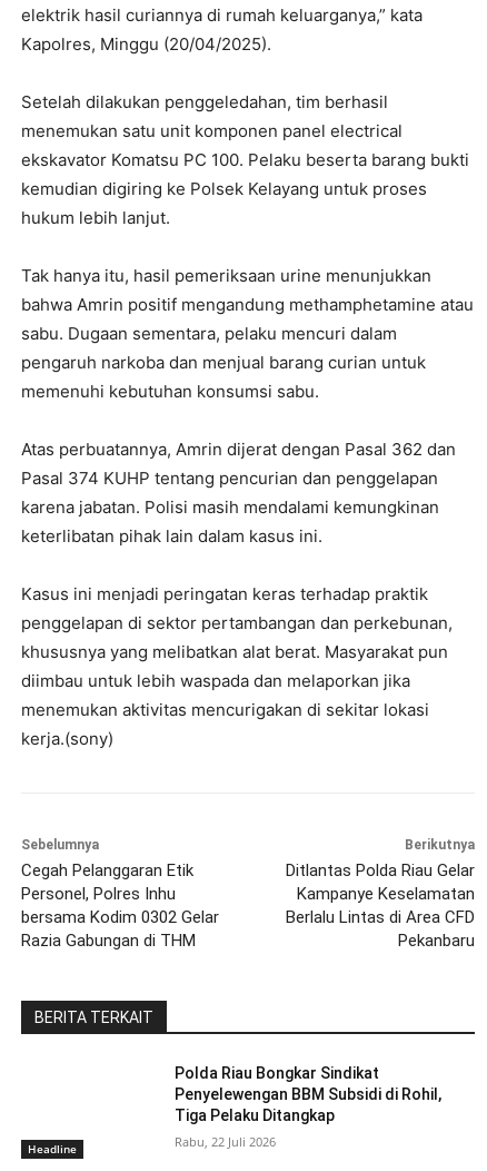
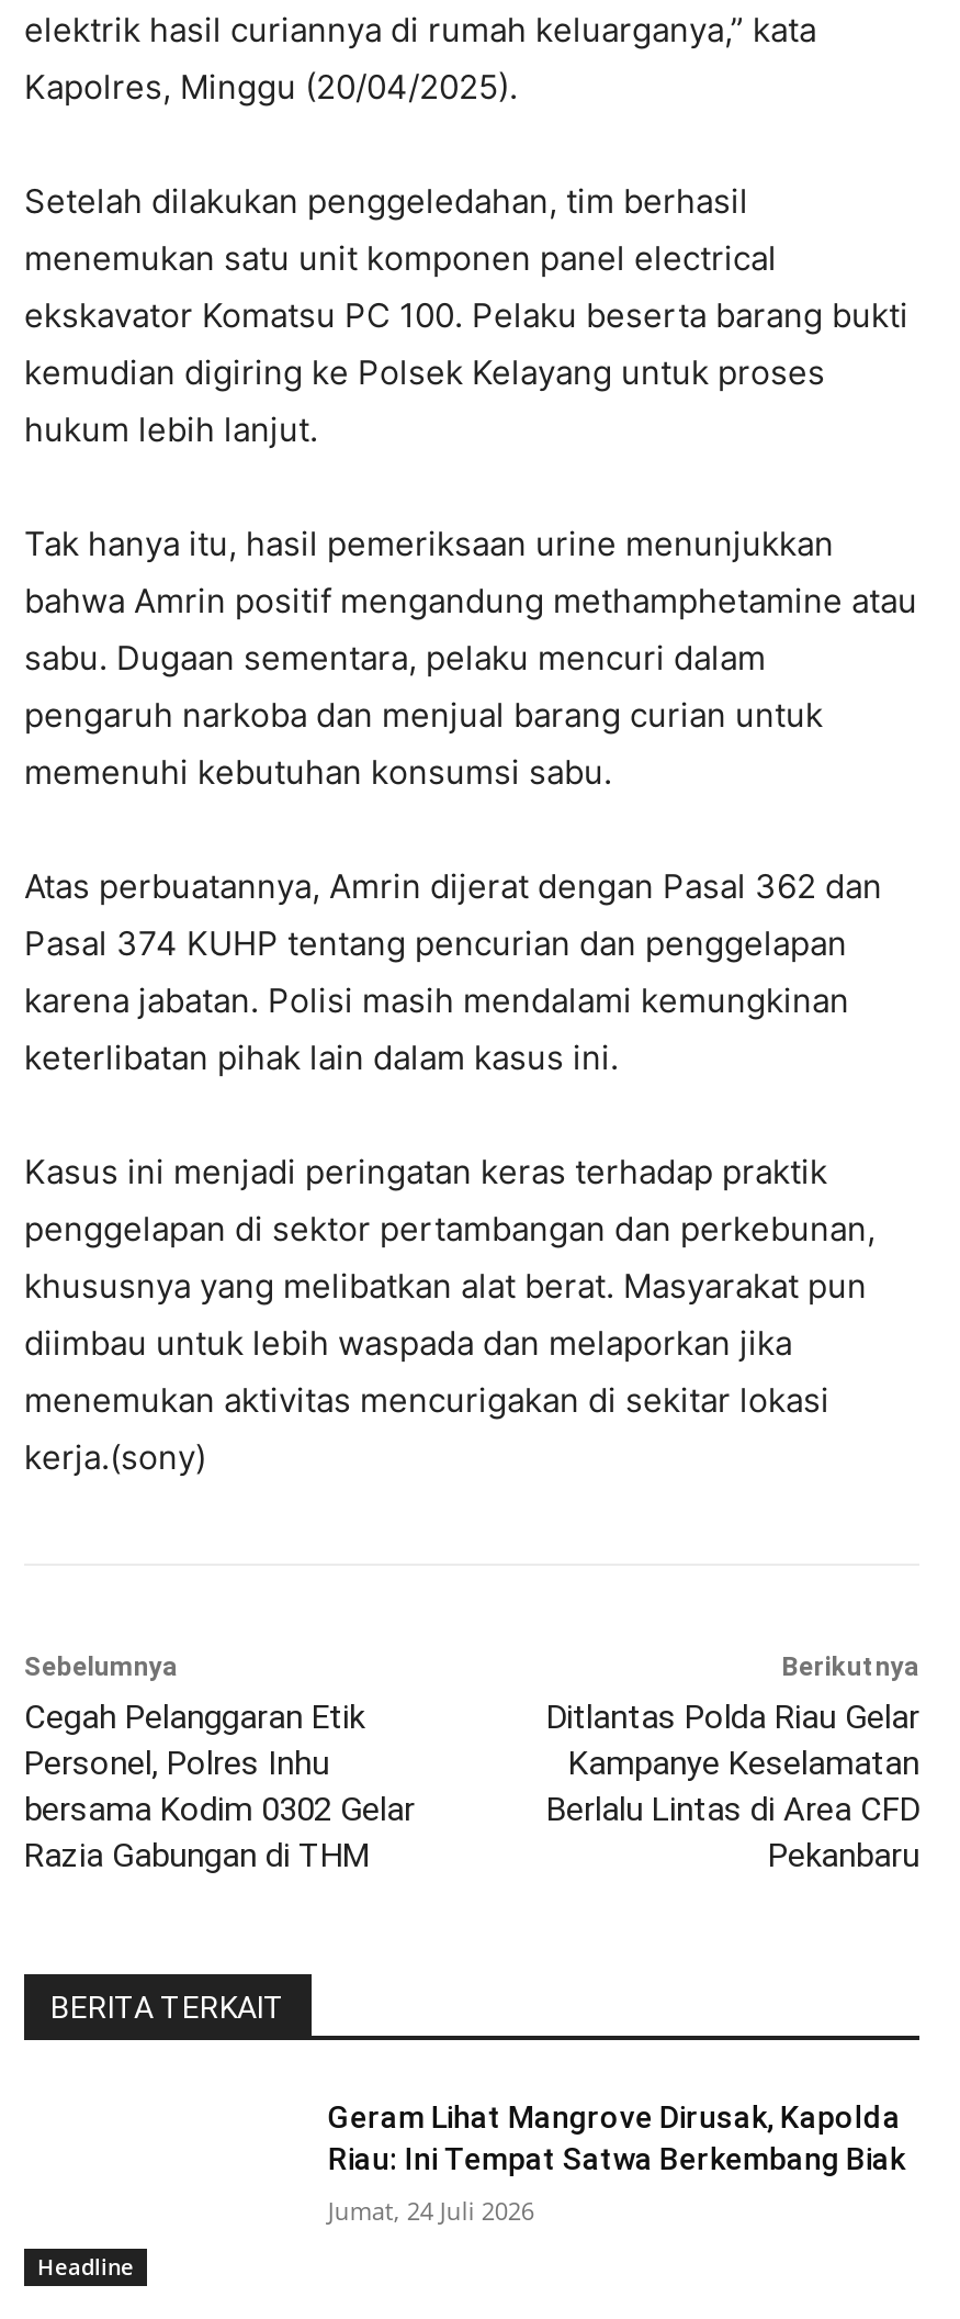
[175,1064,442,1125] Polda Riau Bongkar Sindikat | Penyelewengan BBM Subsidi di Rohil, | Tiga Pelaku Ditangkap -> [328,2100,905,2177] Geram Lihat Mangrove Dirusak, Kapolda | Riau: Ini Tempat Satwa Berkembang Biak
[175,1133,276,1150] Rabu, 22 Juli 2026 -> [328,2194,534,2227] Jumat, 24 Juli 2026

